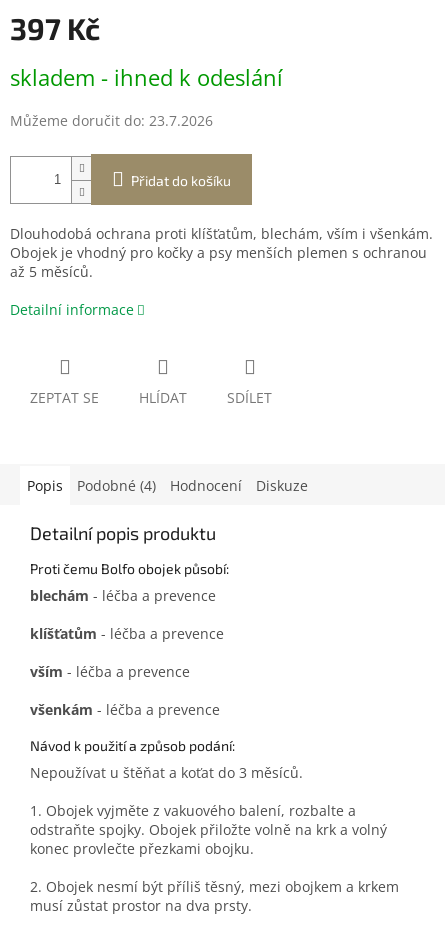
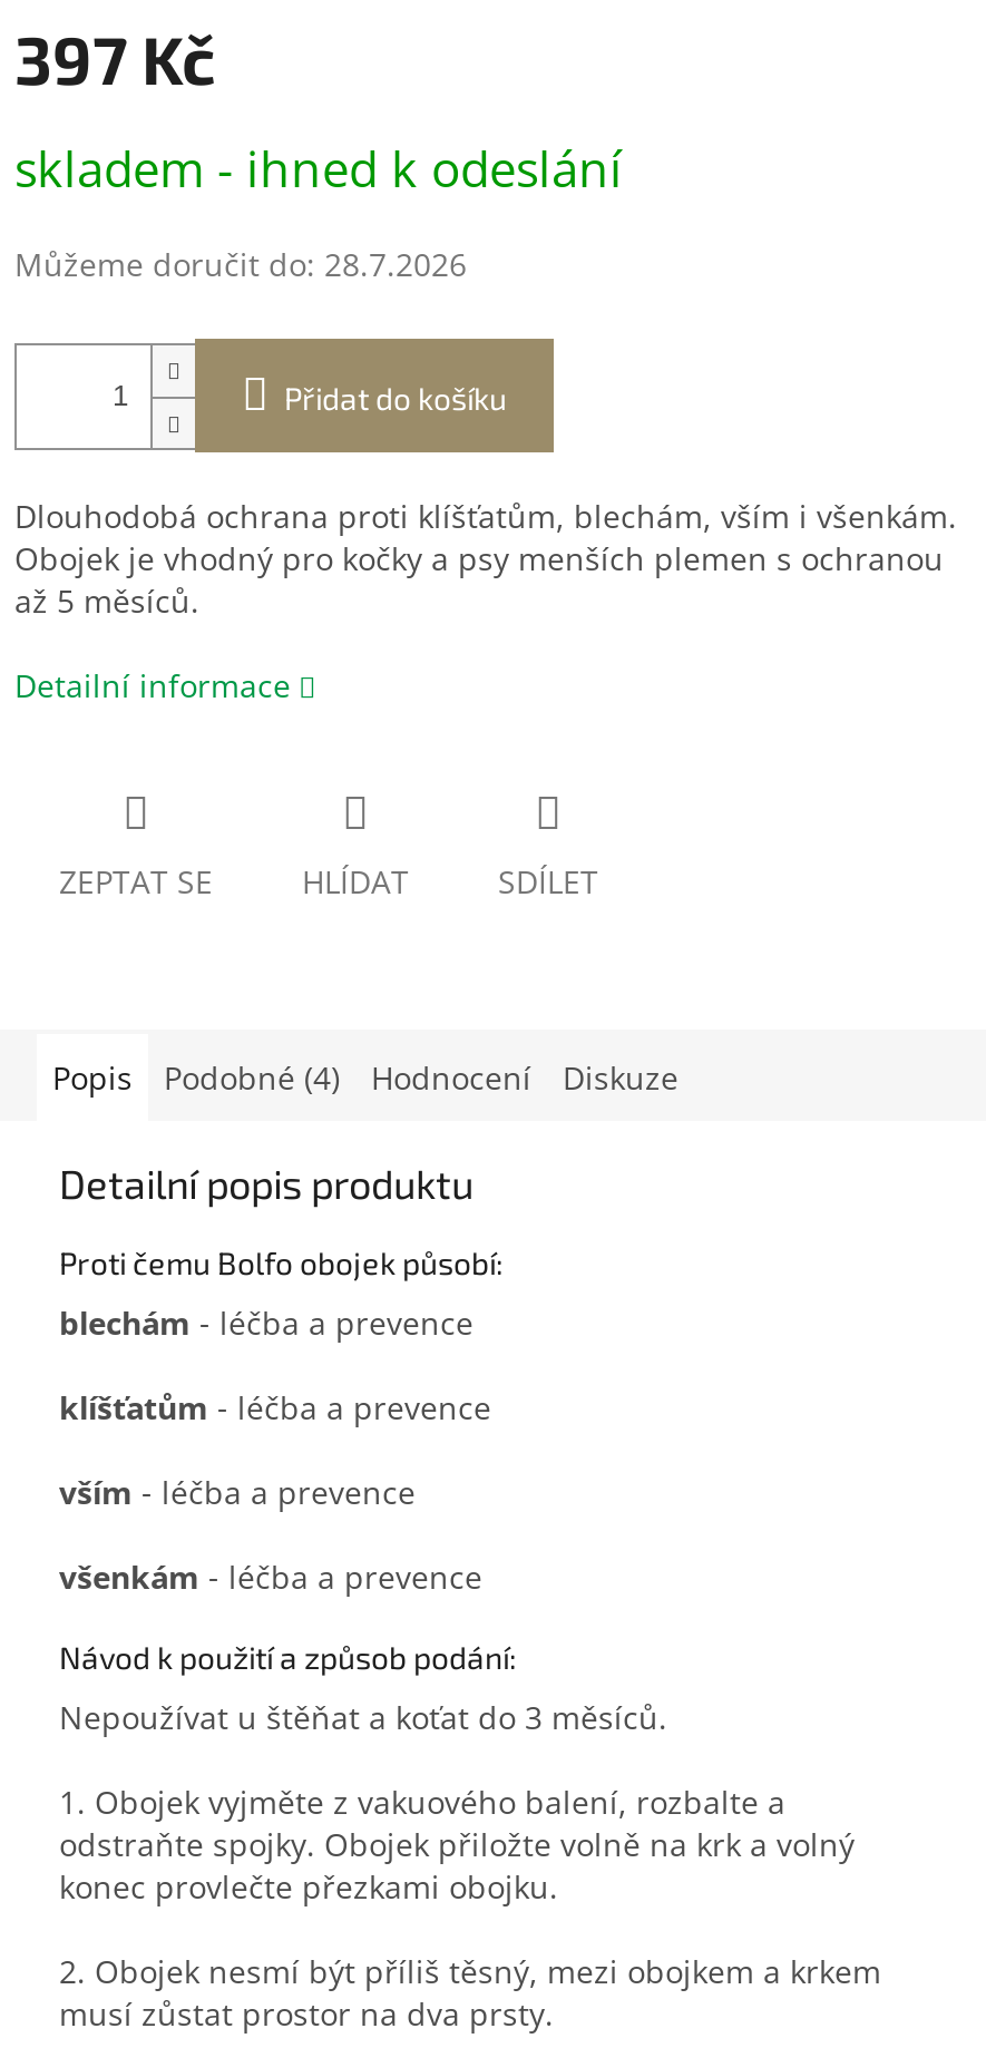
[10,111,213,130] Můžeme doručit do: 23.7.2026 -> [14,244,467,286] Můžeme doručit do: 28.7.2026

